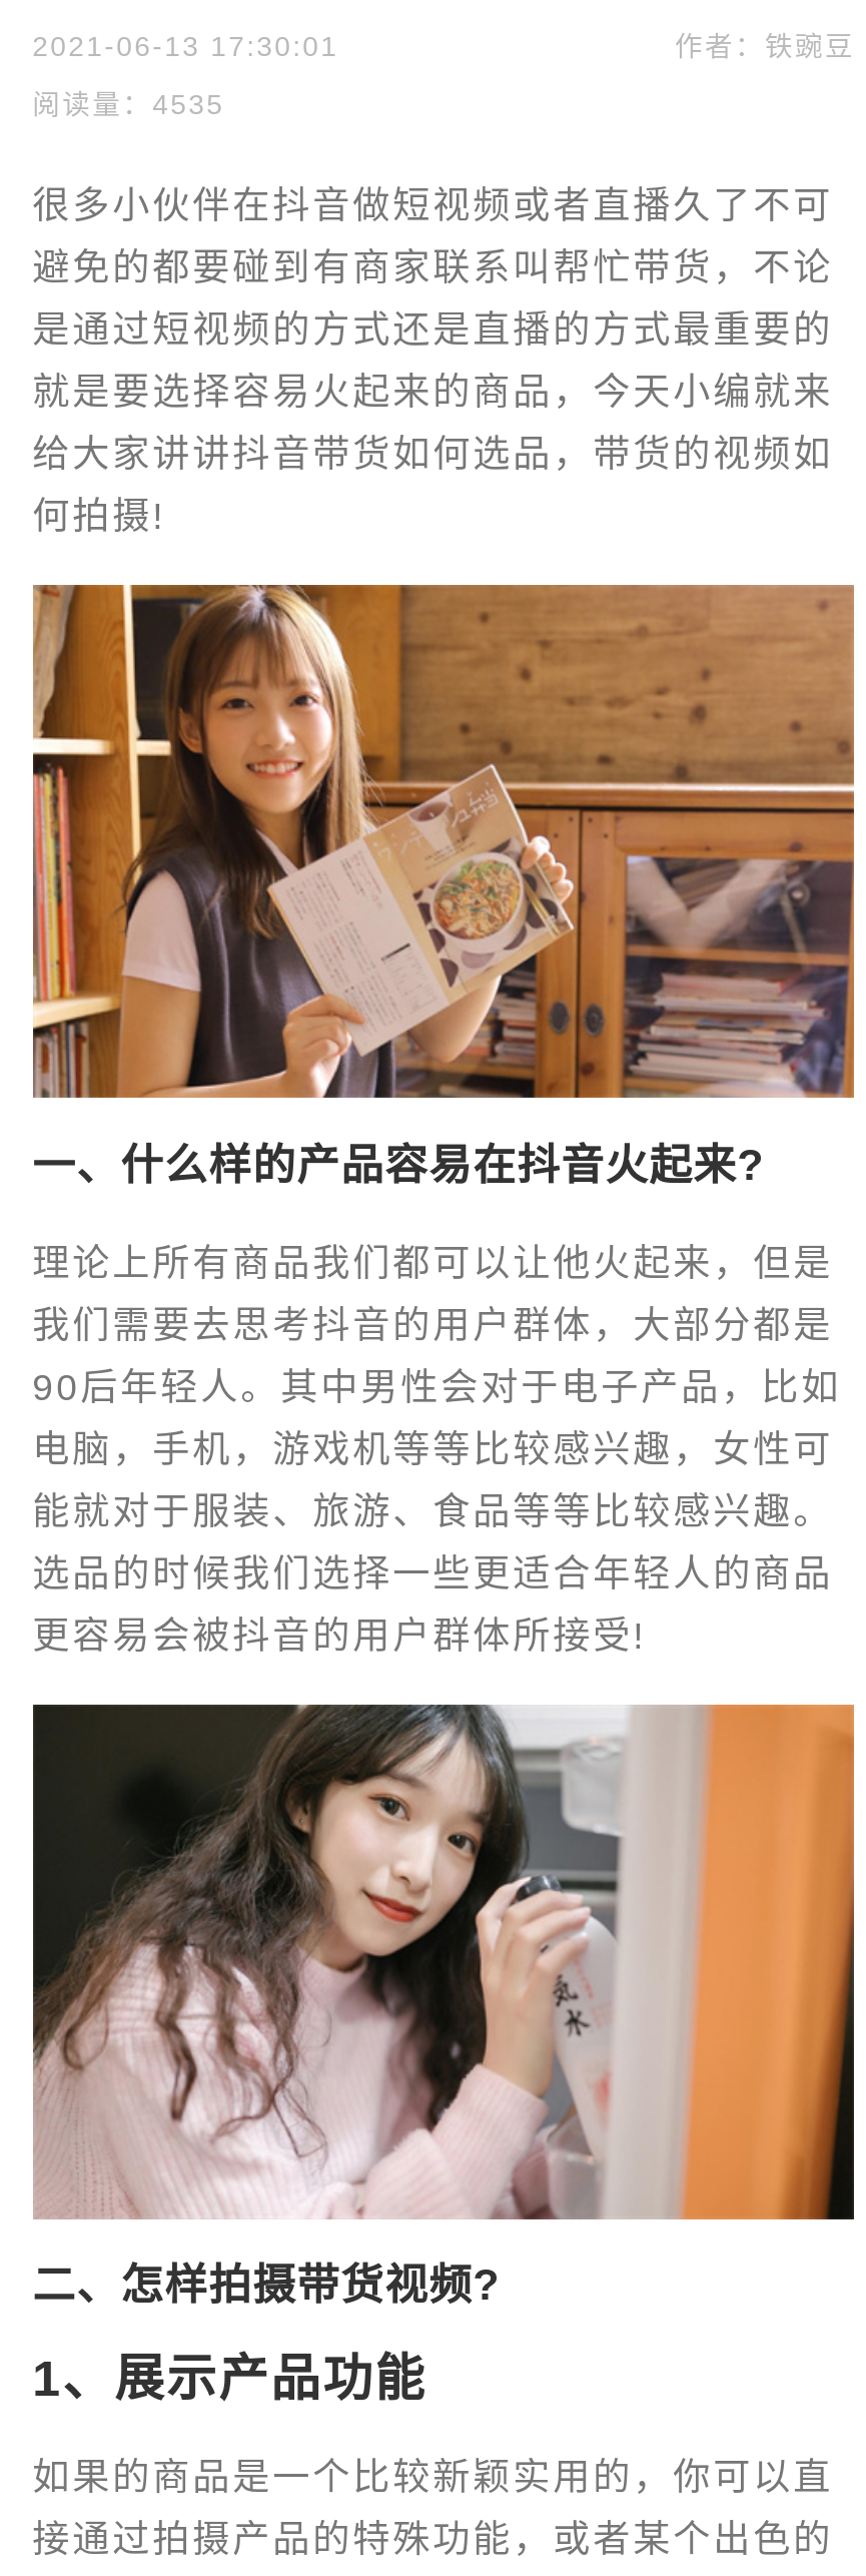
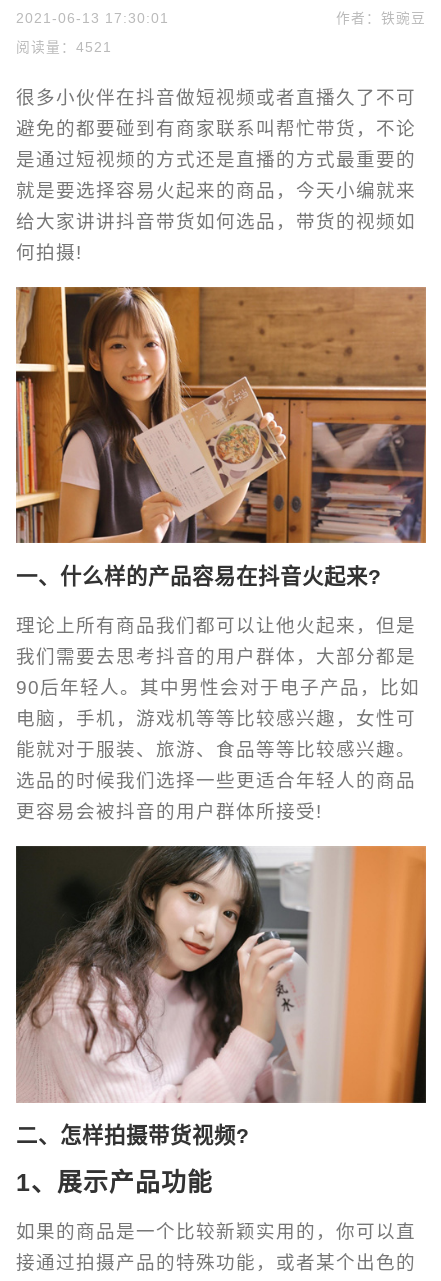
[32,90,224,120] 阅读量：4535 -> [16,40,112,55] 阅读量：4521

